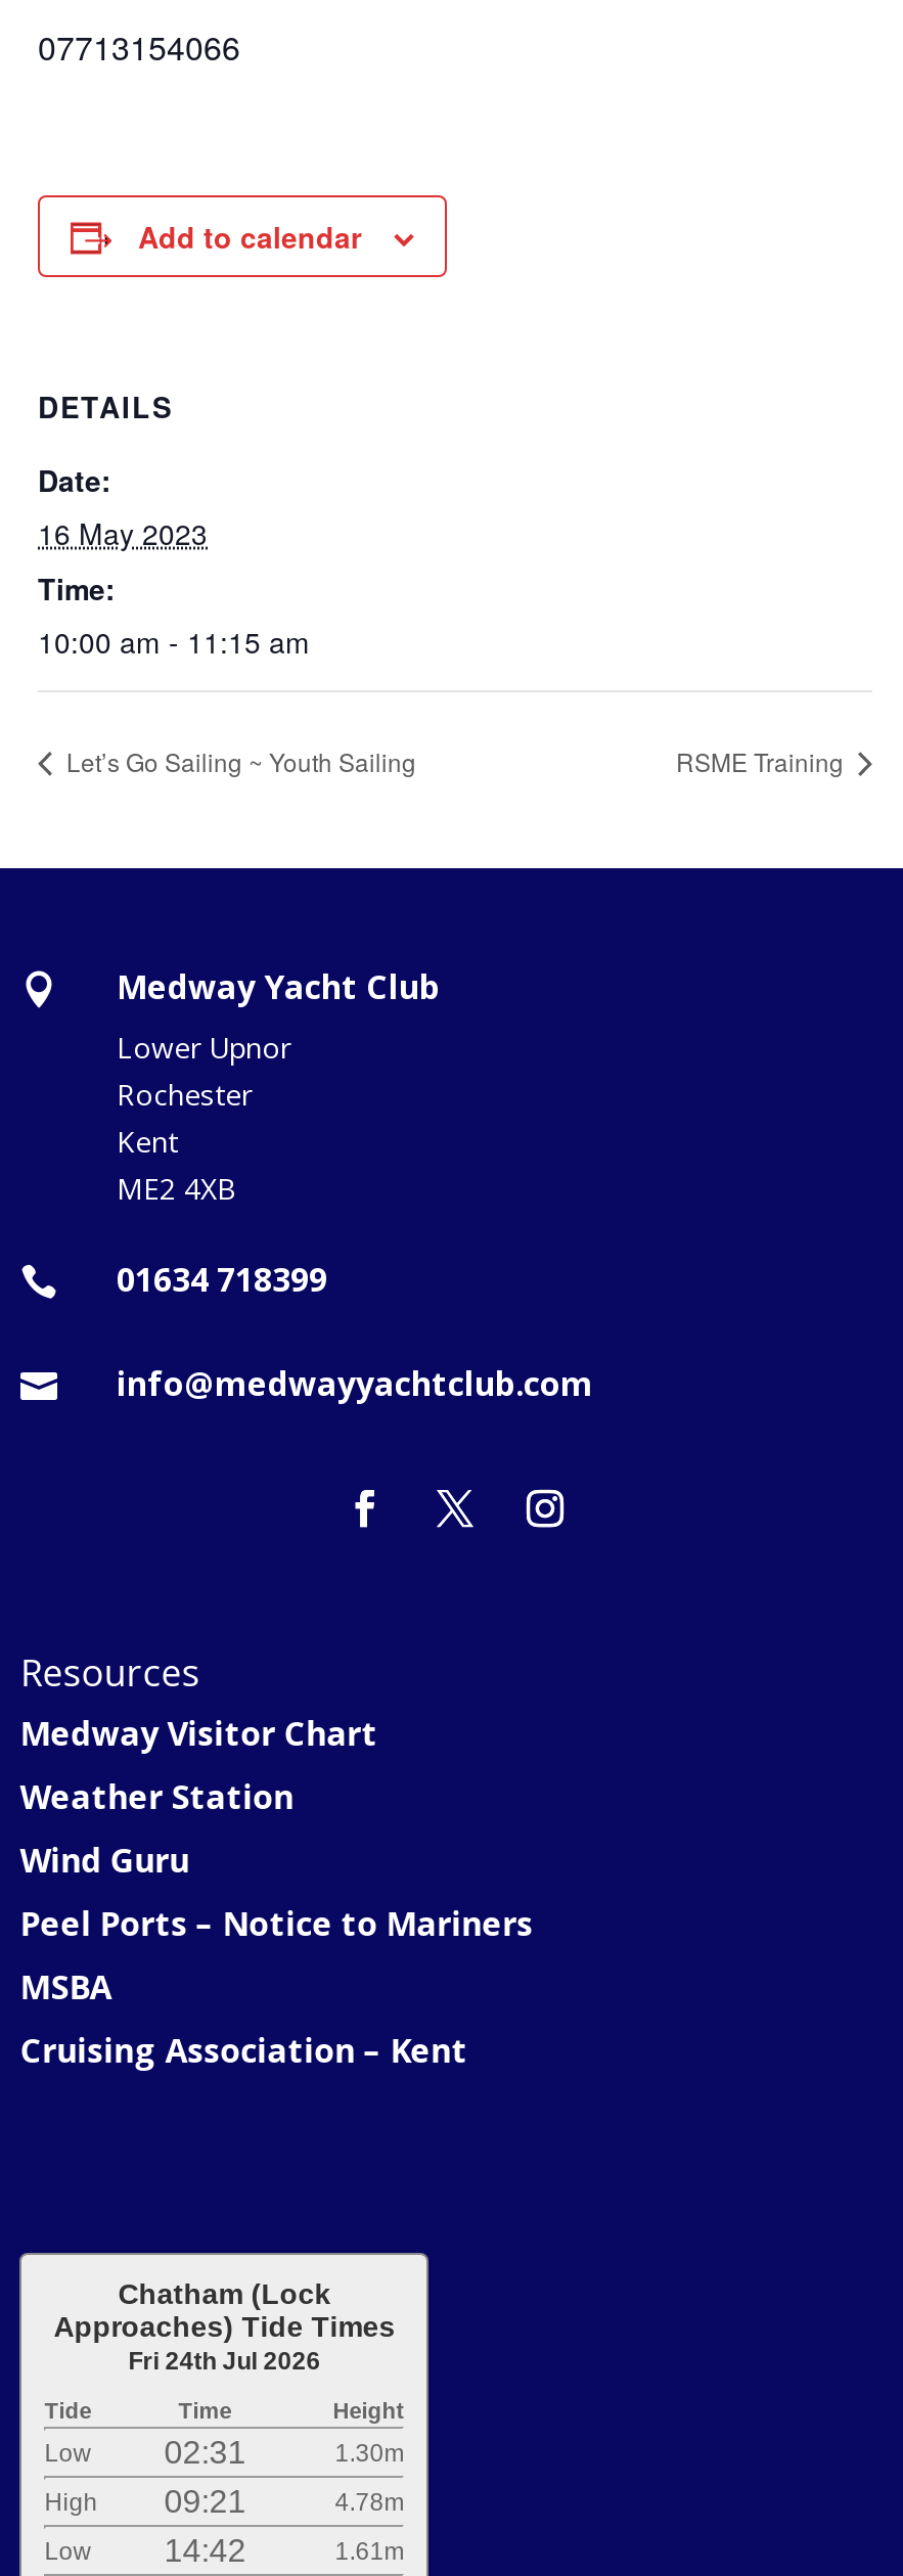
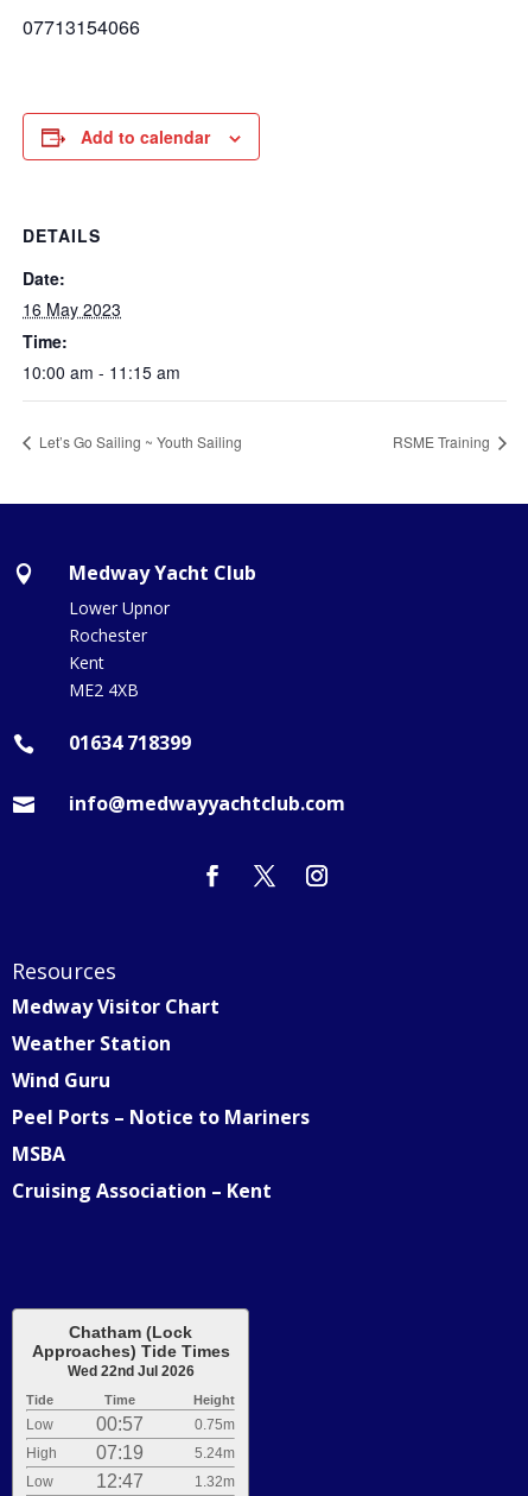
[128,2346,320,2375] Fri 24th Jul 2026 -> [67,1363,194,1379] Wed 22nd Jul 2026
[164,2434,404,2469] 02:31 | 1.30m -> [96,1414,235,1434] 00:57 | 0.75m
[164,2483,404,2518] 09:21 | 4.78m -> [96,1442,235,1462] 07:19 | 5.24m
[164,2532,404,2567] 14:42 | 1.61m -> [96,1471,235,1491] 12:47 | 1.32m

